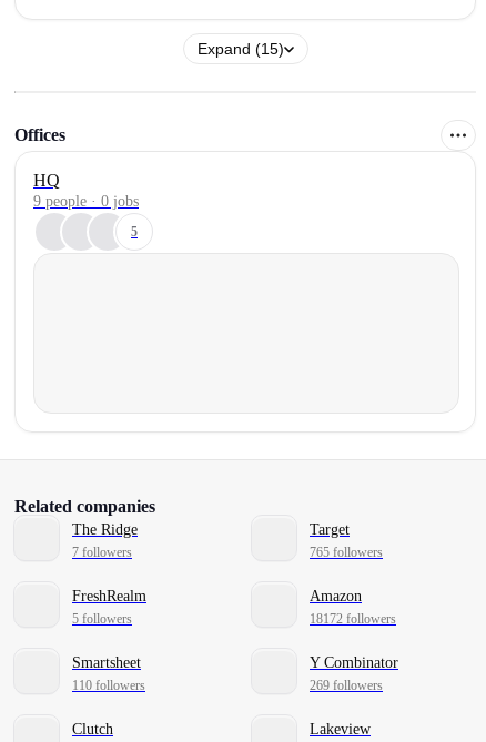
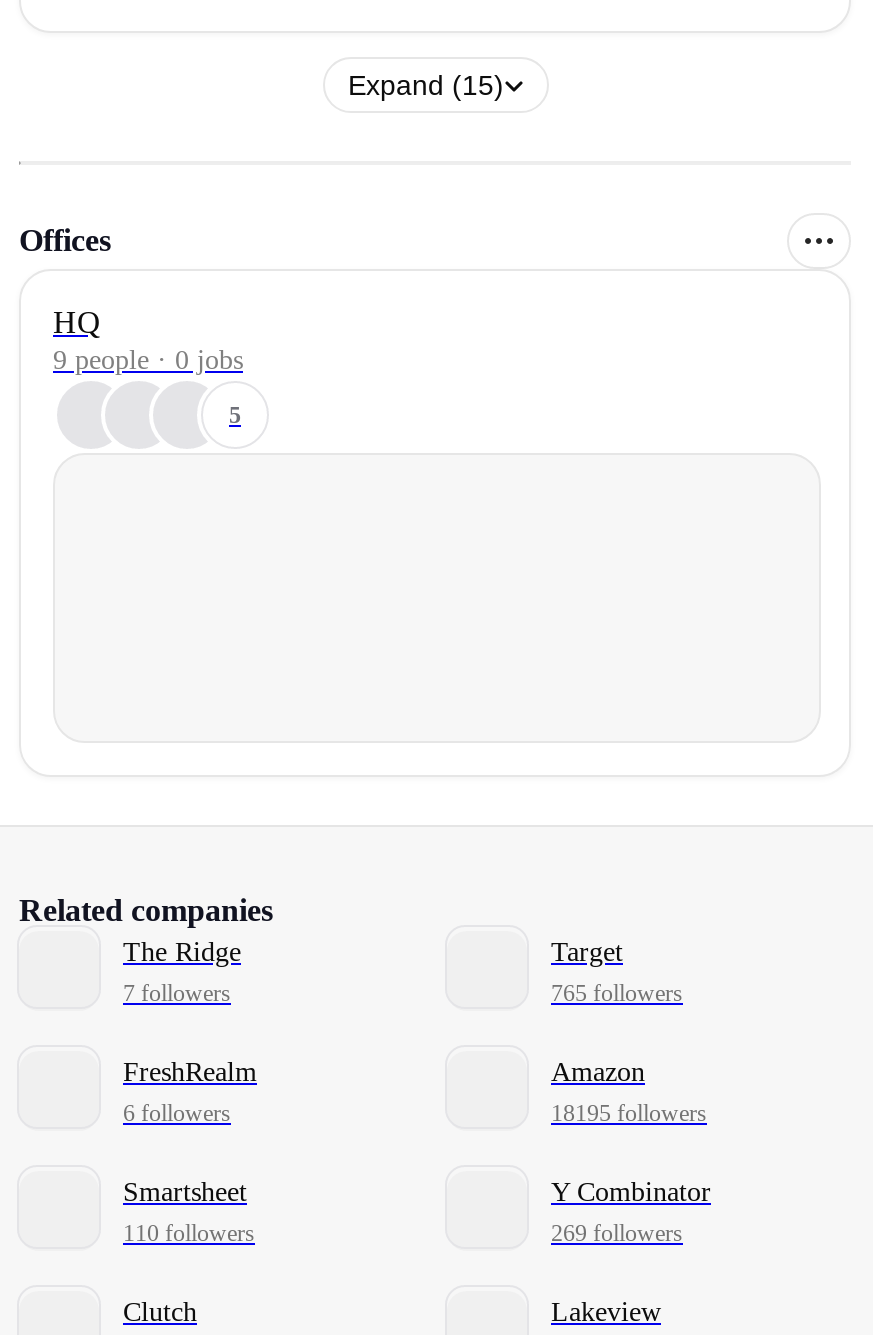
[72,611,132,626] 5 followers -> [123,1099,231,1127] 6 followers
[310,611,396,626] 18172 followers -> [551,1099,707,1127] 18195 followers

